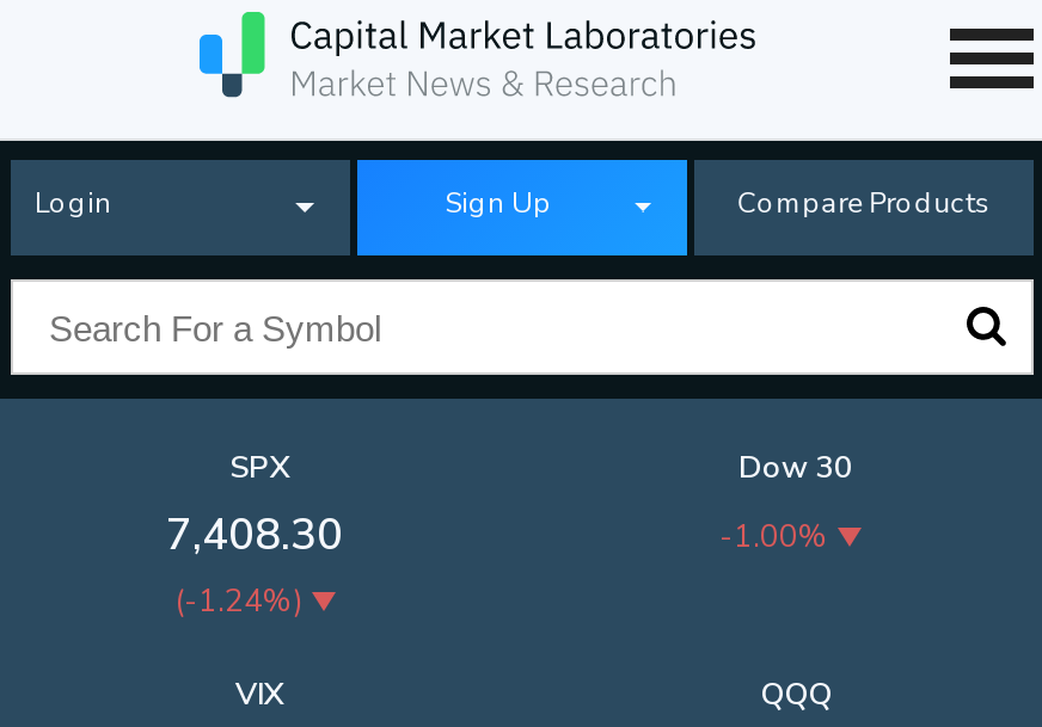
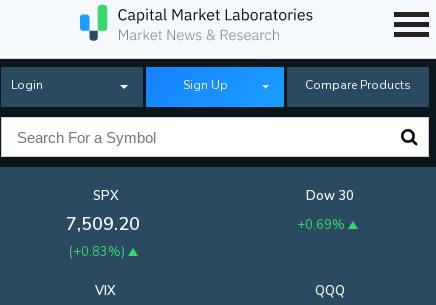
[154,506,355,563] 7,408.30 -> [61,212,145,236] 7,509.20
[719,516,829,559] -1.00% -> [296,216,344,234] +0.69%
[174,580,311,623] (-1.24%) -> [68,243,127,261] (+0.83%)

